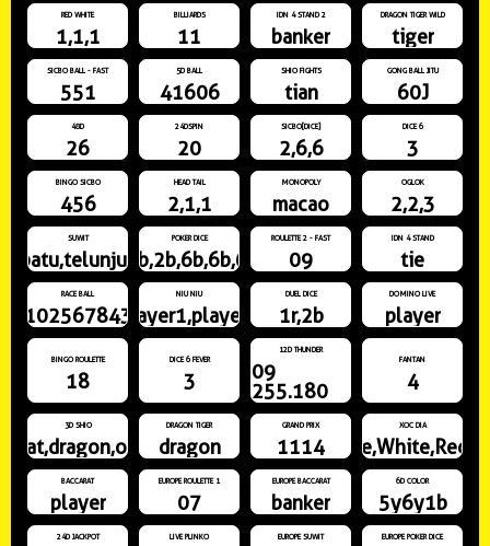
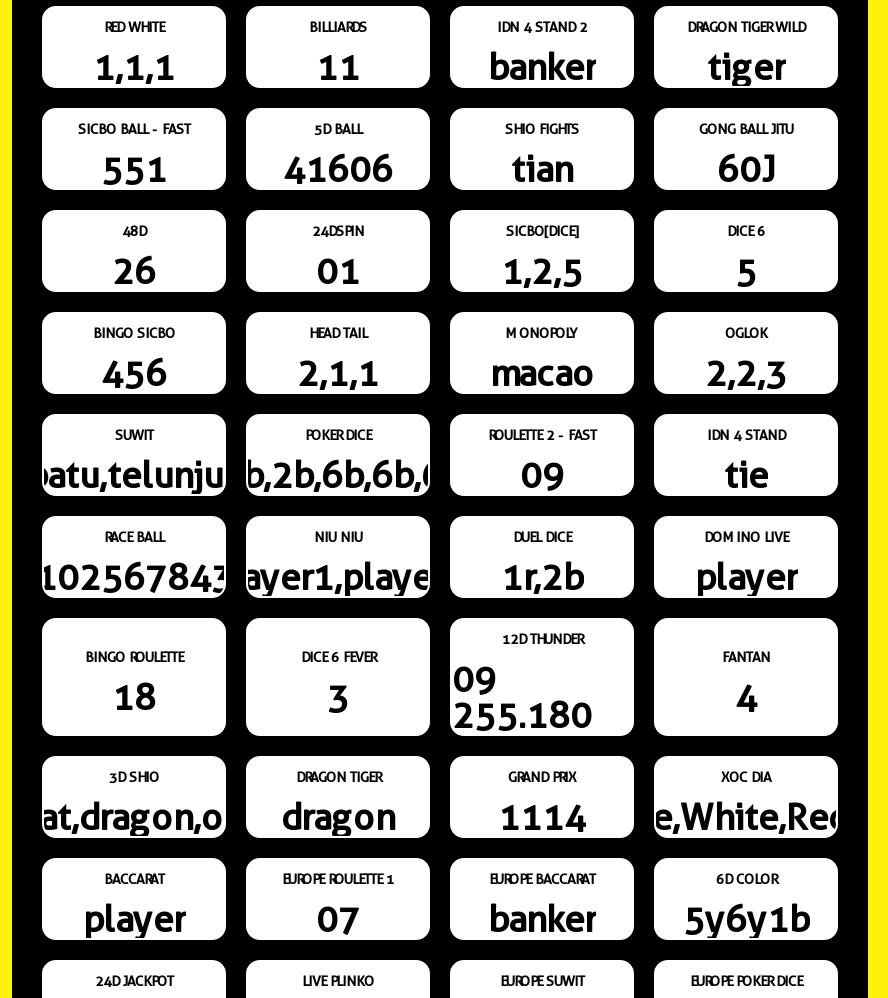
[177,137,201,160] 20 -> [316,250,360,292] 01
[278,137,323,160] 2,6,6 -> [501,250,583,292] 1,2,5
[406,137,418,160] 3 -> [735,250,757,292] 5

